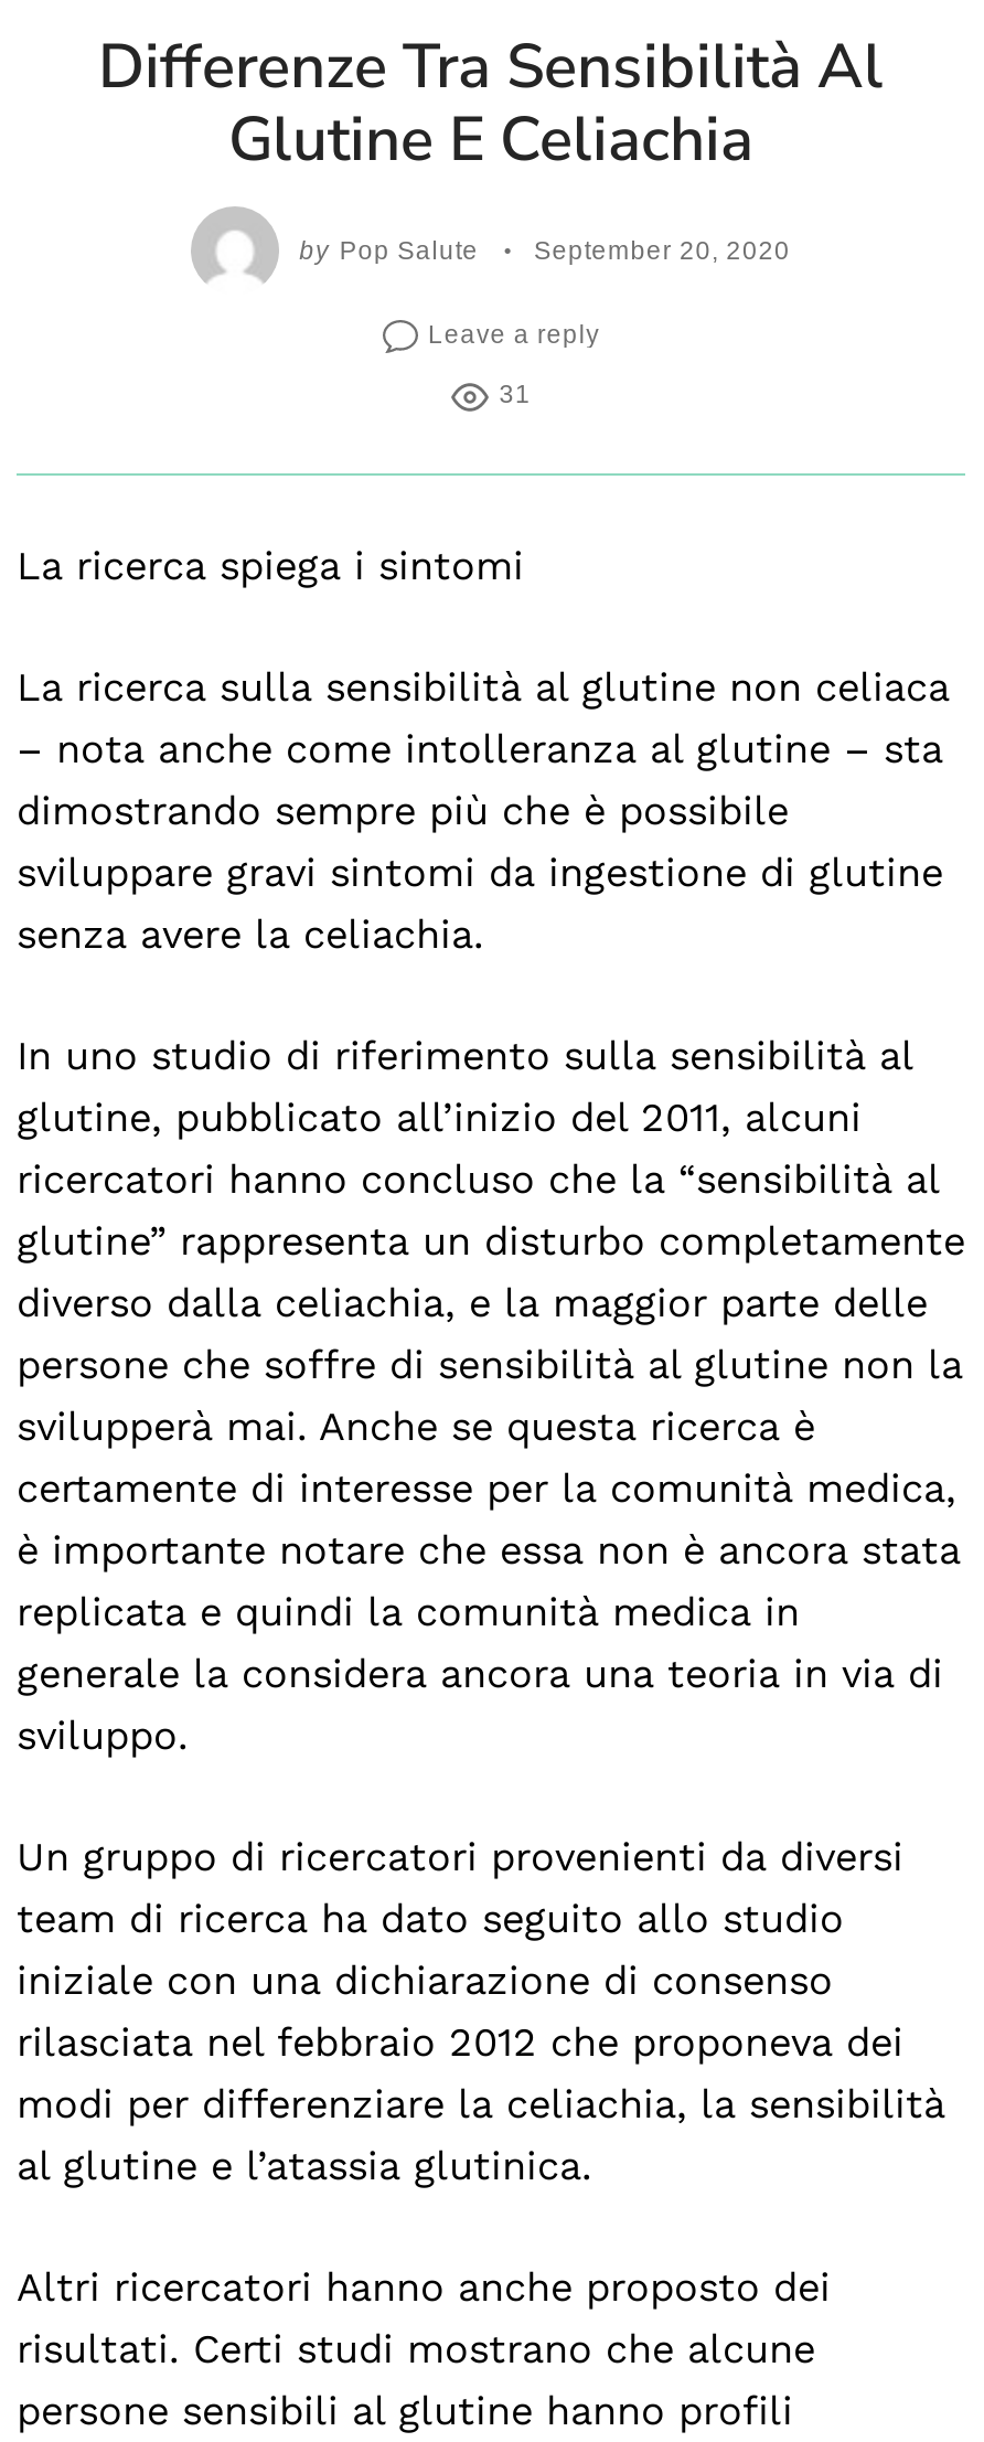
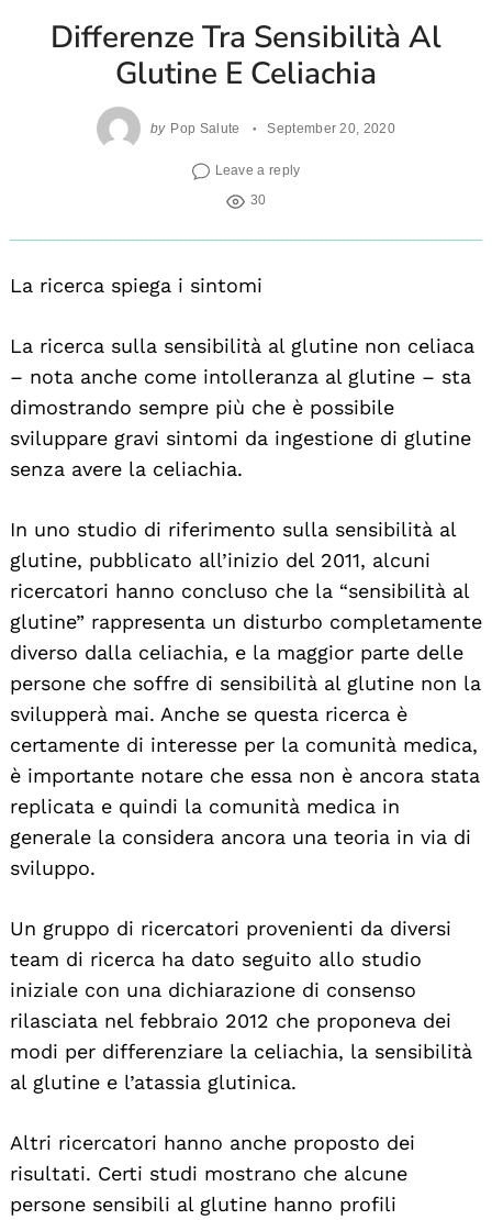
[499,379,531,408] 31 -> [250,193,266,207] 30

